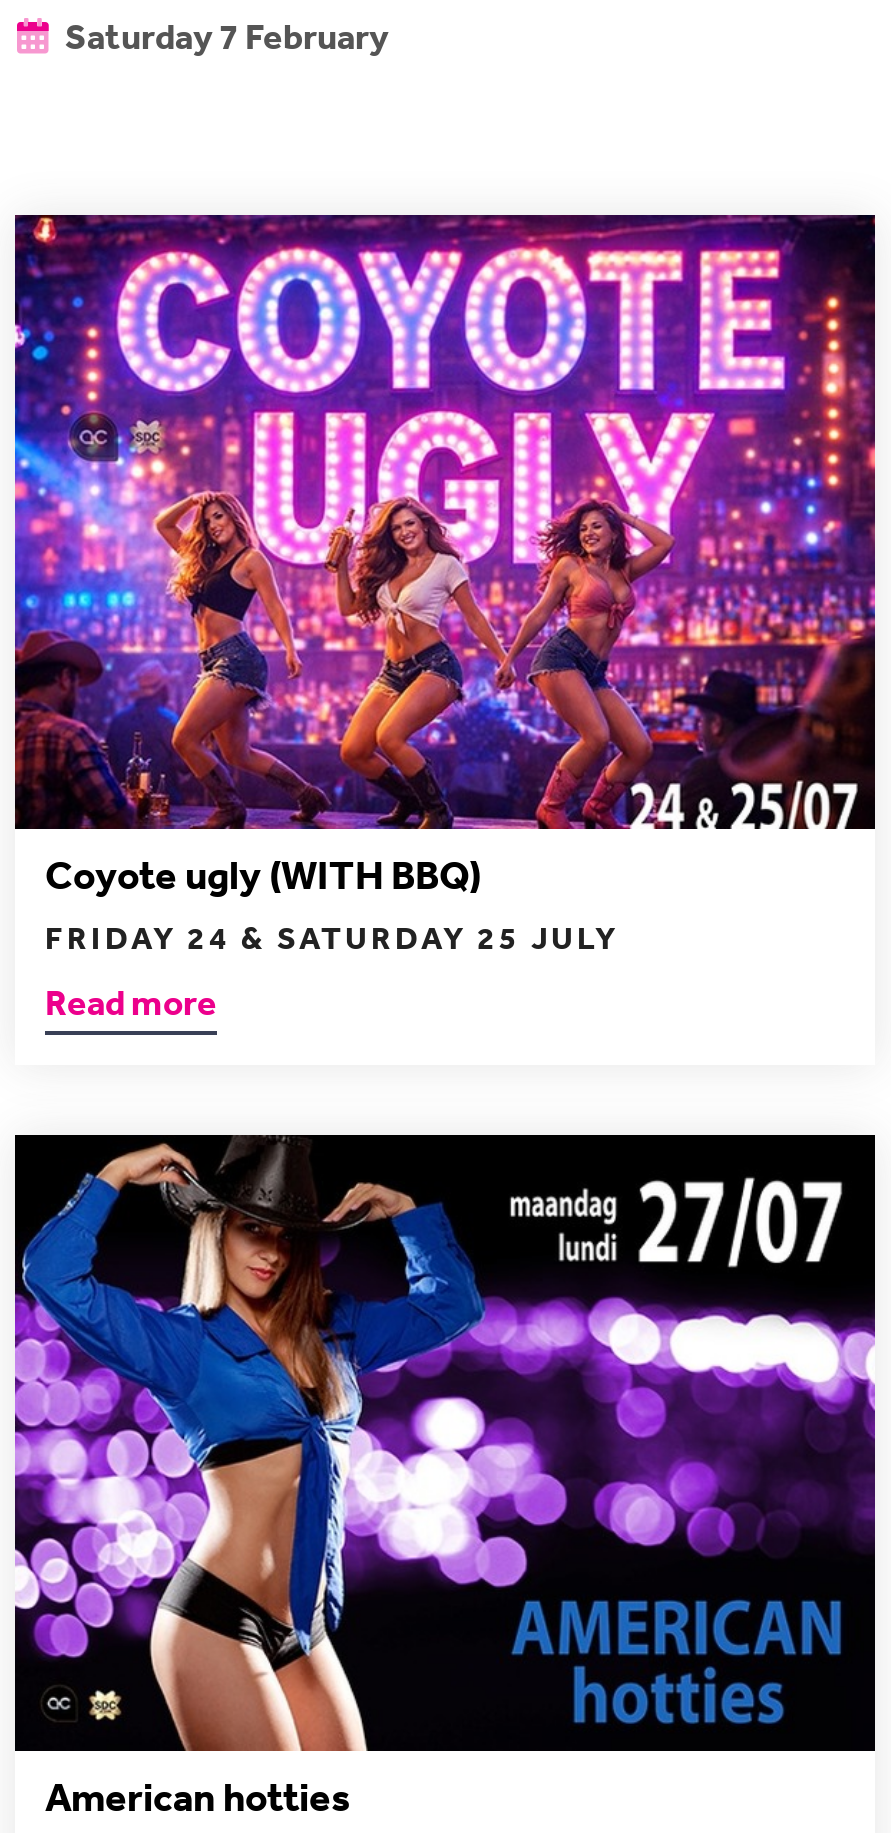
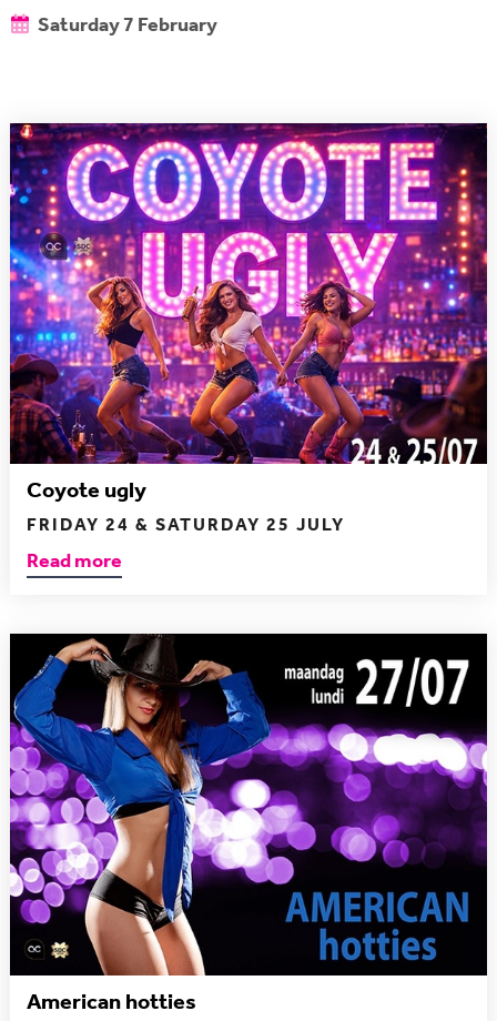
[45,851,481,899] Coyote ugly (WITH BBQ) -> [27,476,146,503] Coyote ugly

